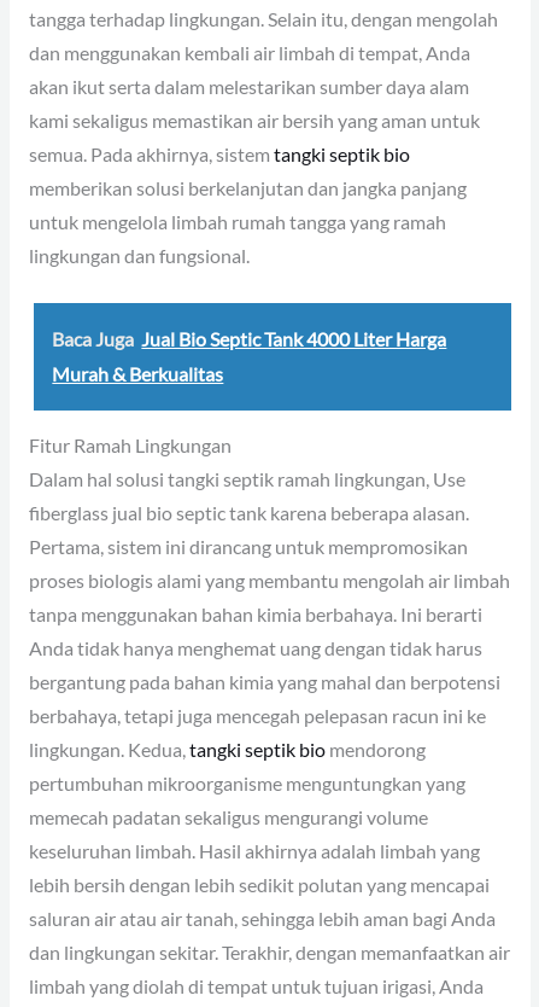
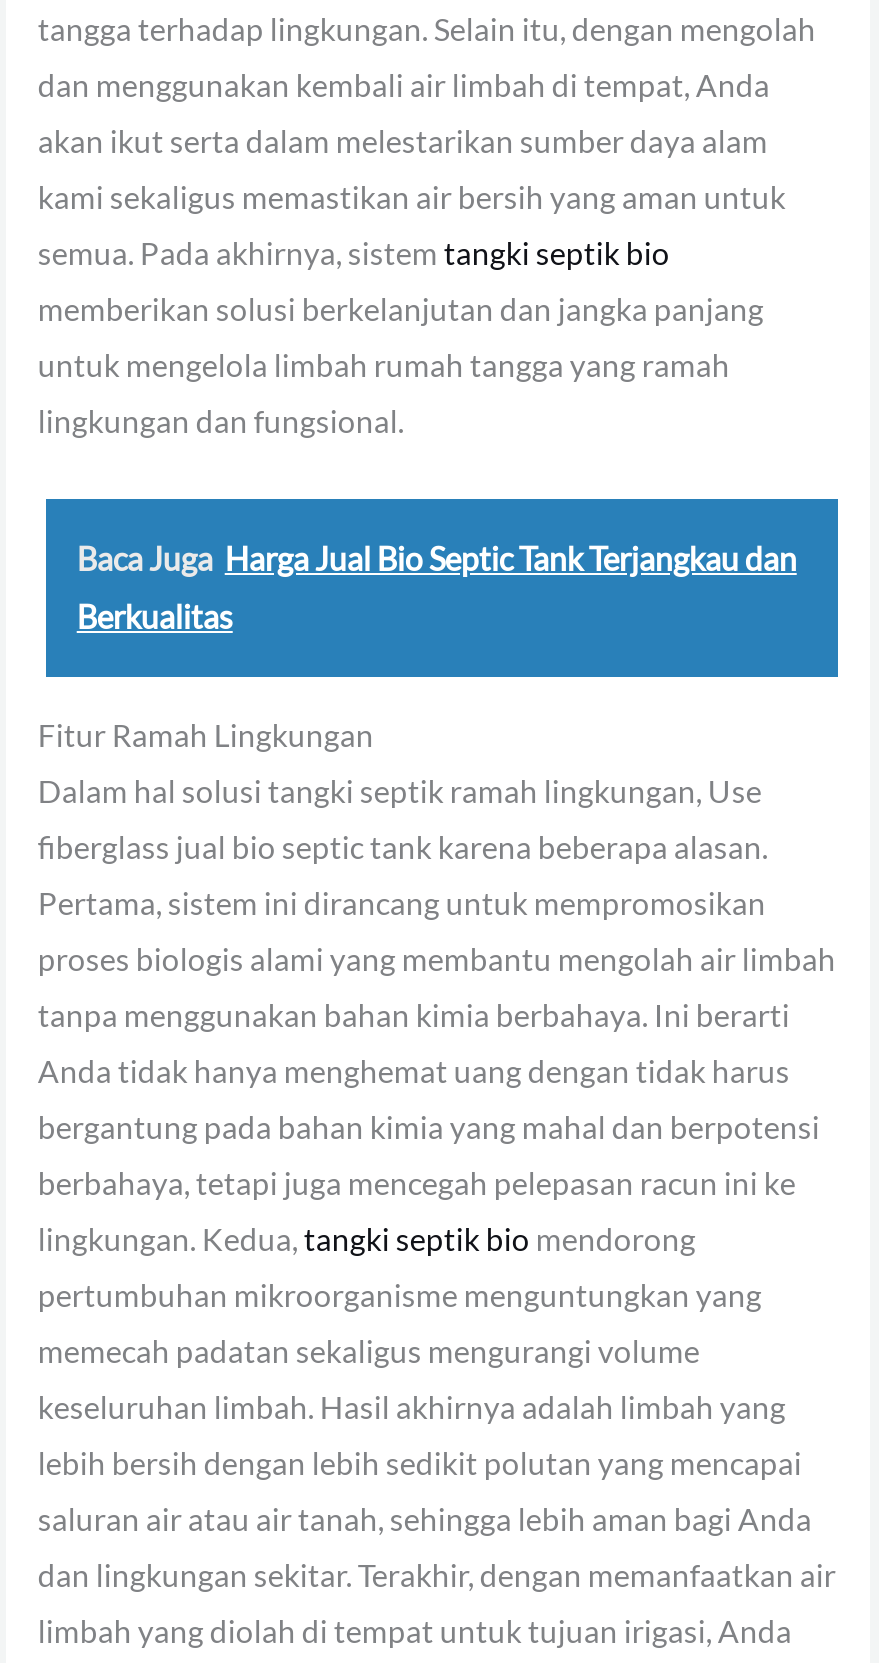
[52,328,447,351] Baca Juga Jual Bio Septic Tank 4000 Liter Harga -> [77,540,797,578] Baca Juga Harga Jual Bio Septic Tank Terjangkau dan
[52,363,224,386] Murah & Berkualitas -> [77,598,233,636] Berkualitas

